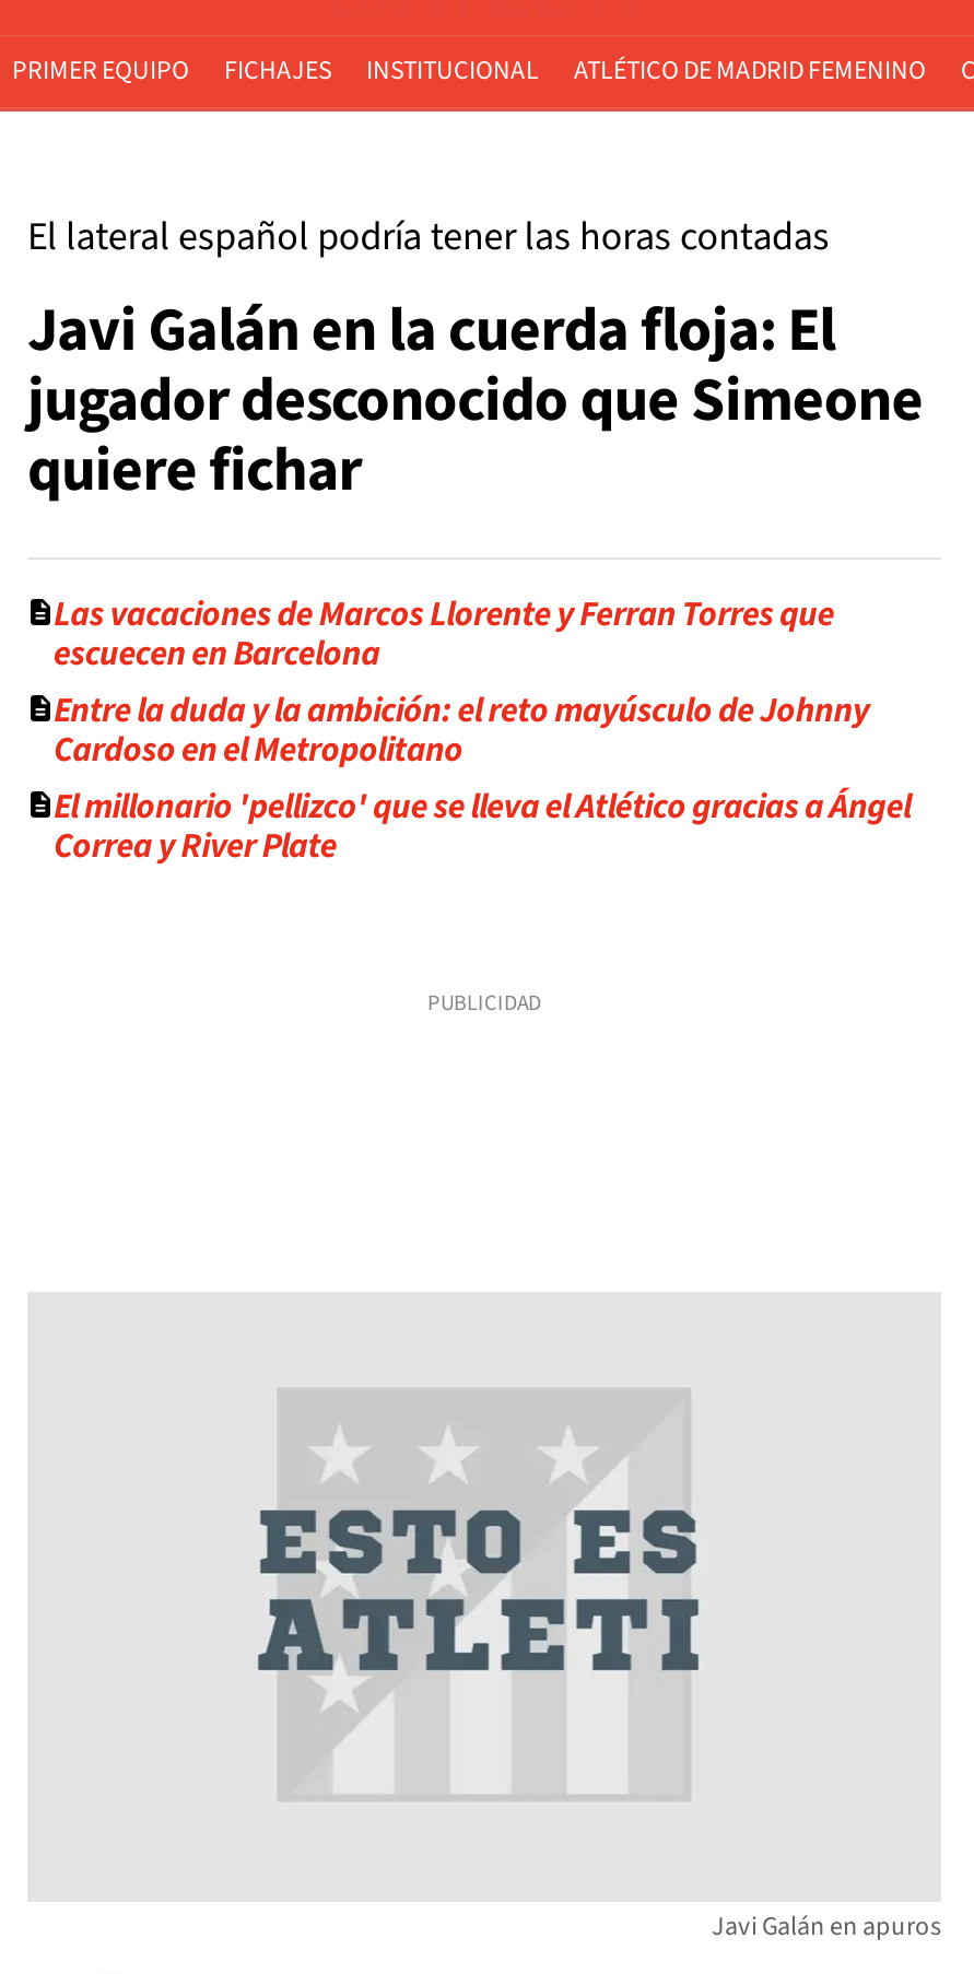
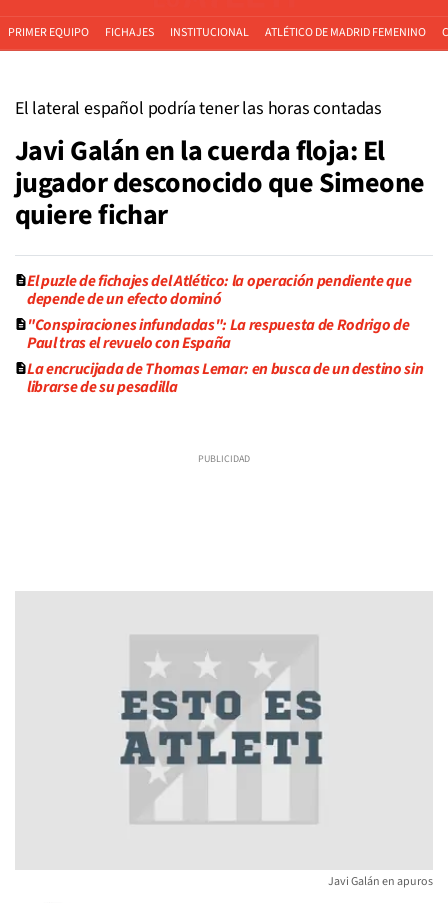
[54,591,911,870] Las vacaciones de Marcos Llorente y Ferran Torres que | escuecen en Barcelona | Entre la duda y la ambición: el reto mayúsculo de Johnny | Cardoso en el Metropolitano | El millonario 'pellizco' que se lleva el Atlético gracias a Ángel | Correa y River Plate -> [27,270,423,398] El puzle de fichajes del Atlético: la operación pendiente que | depende de un efecto dominó | "Conspiraciones infundadas": La respuesta de Rodrigo de | Paul tras el revuelo con España | La encrucijada de Thomas Lemar: en busca de un destino sin | librarse de su pesadilla

